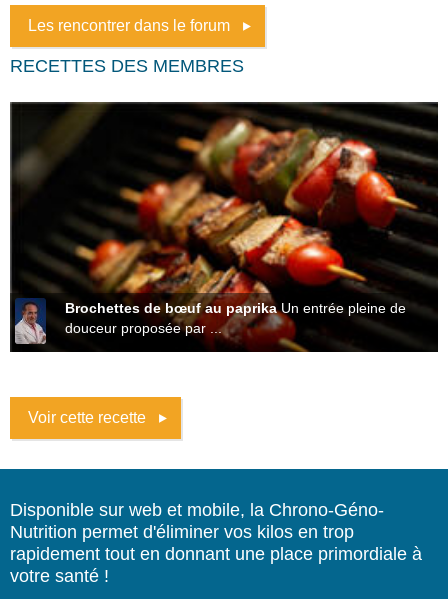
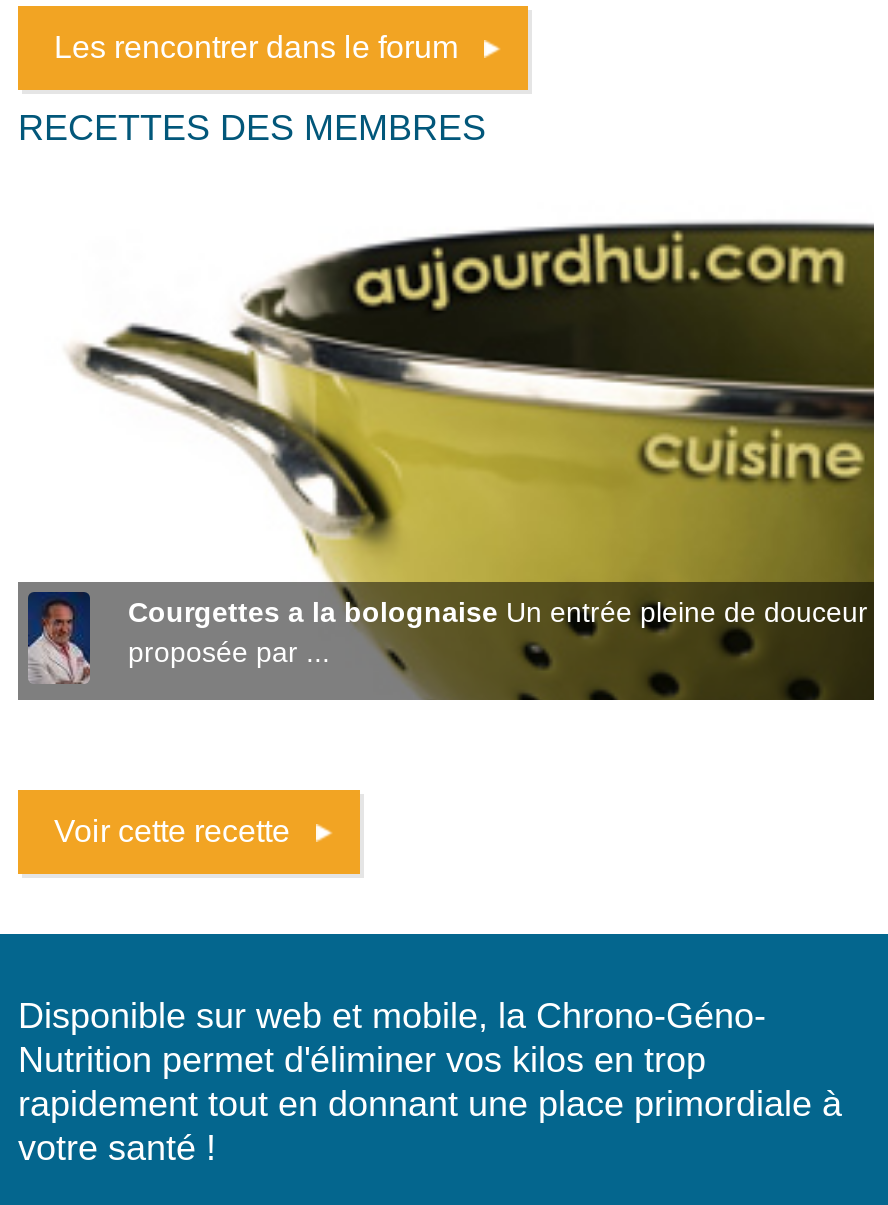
[9,101,439,353] [image] | Brochettes de bœuf au paprika Un entrée pleine de | douceur proposée par ... -> [18,200,874,702] [image] | Courgettes a la bolognaise Un entrée pleine de douceur | proposée par ...

